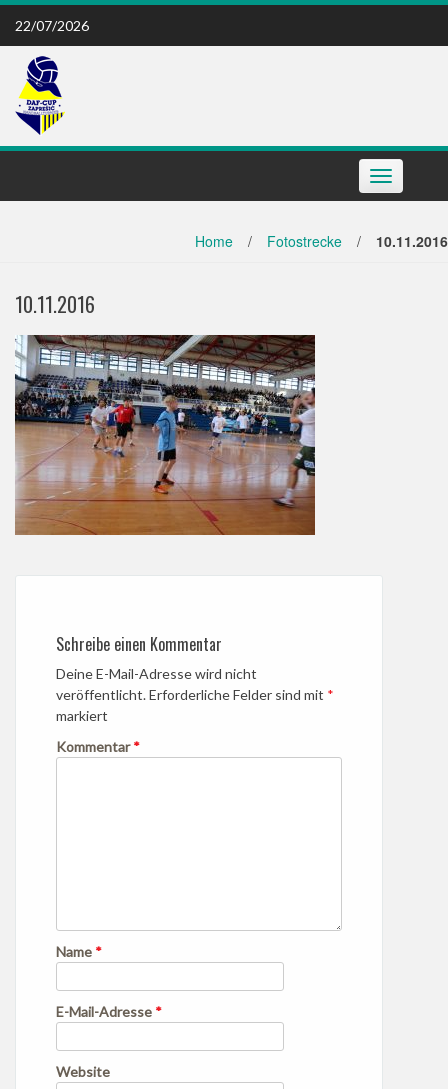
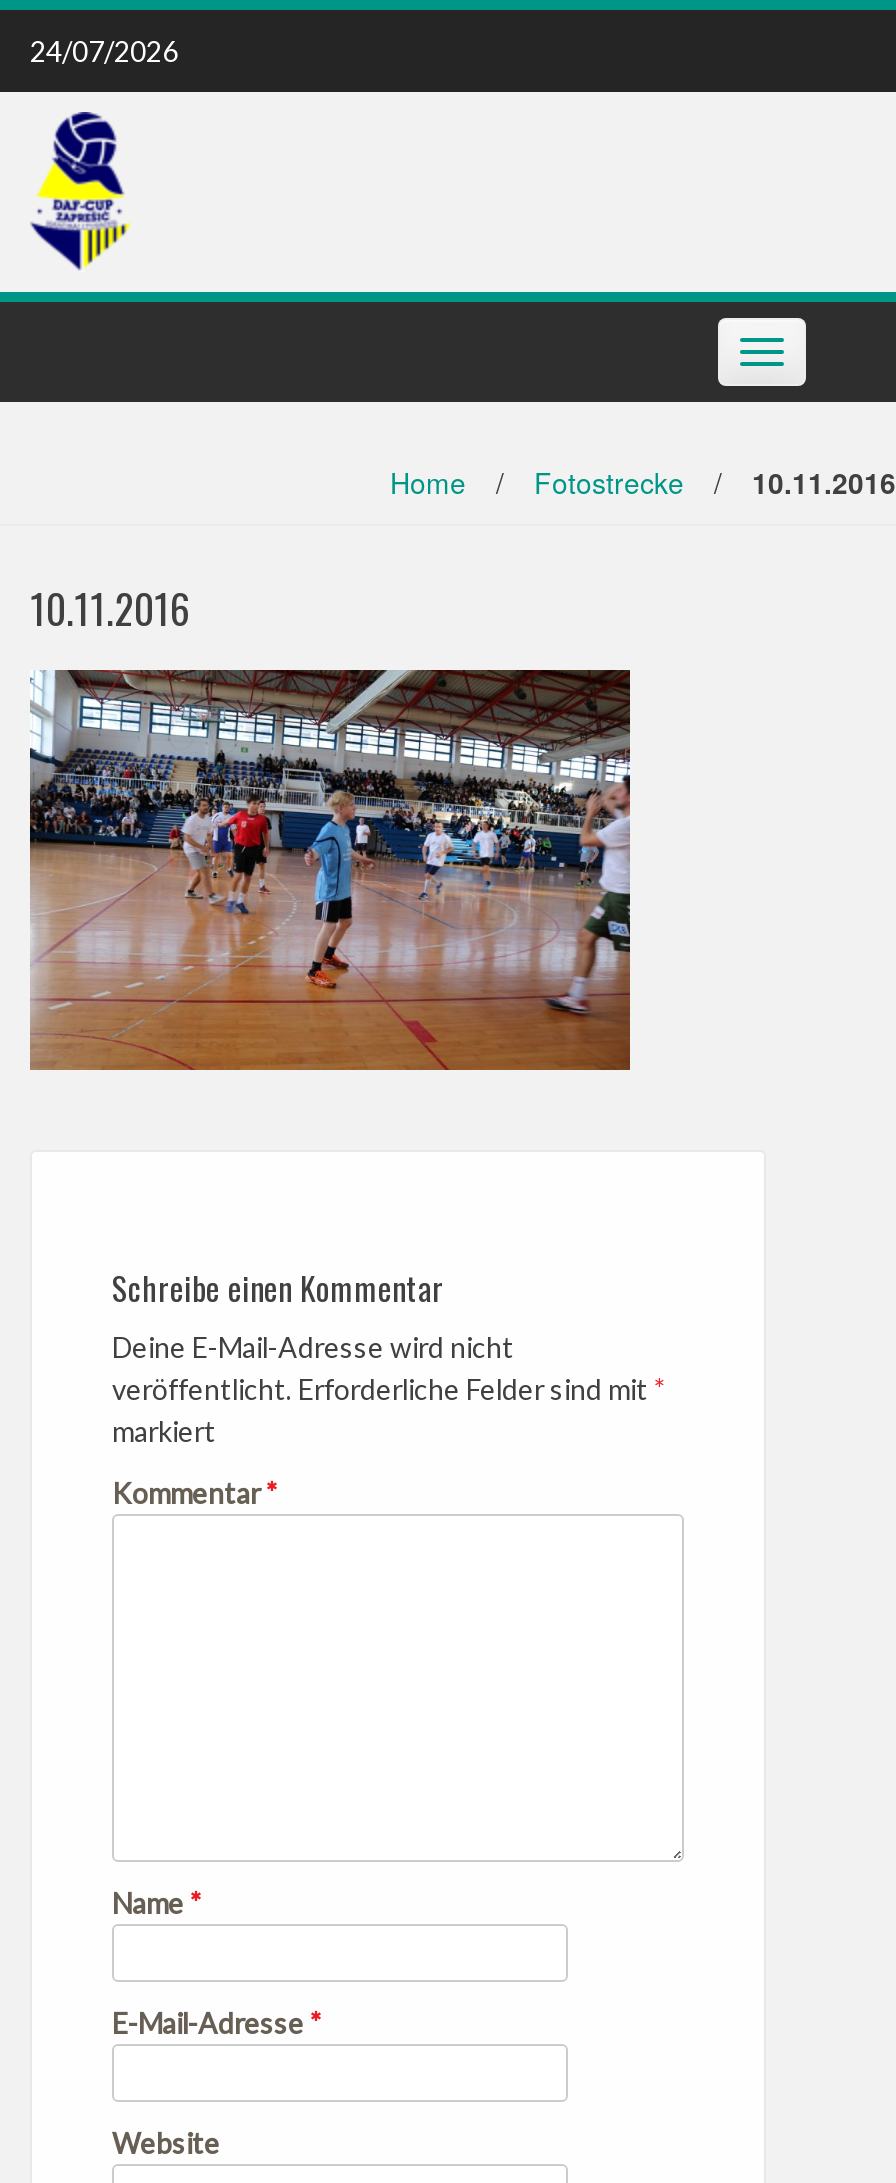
[15,17,89,34] 22/07/2026 -> [30,34,178,68] 24/07/2026

